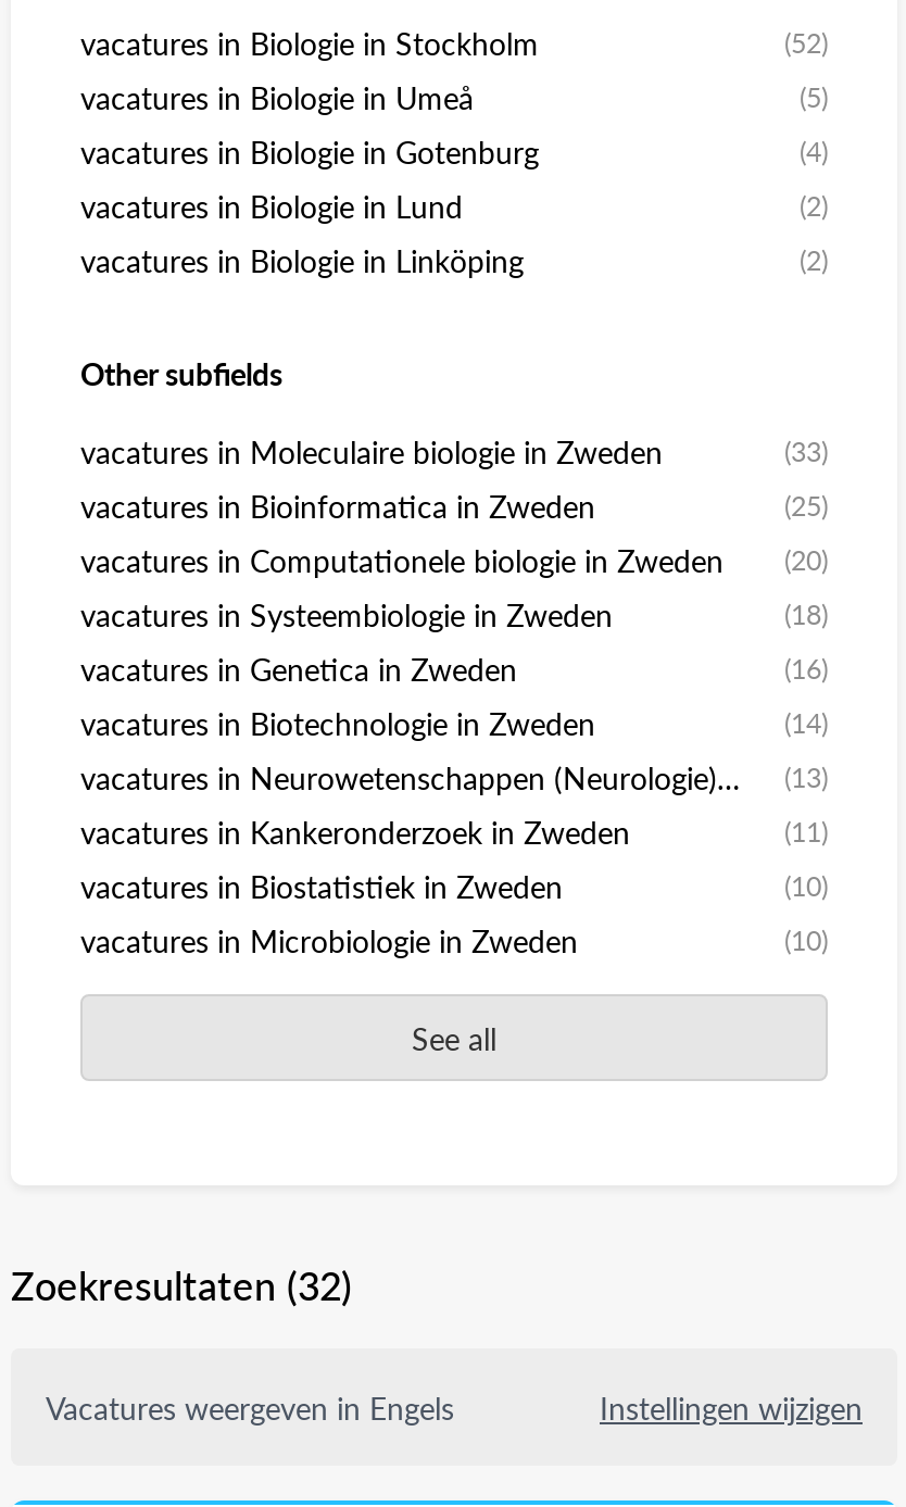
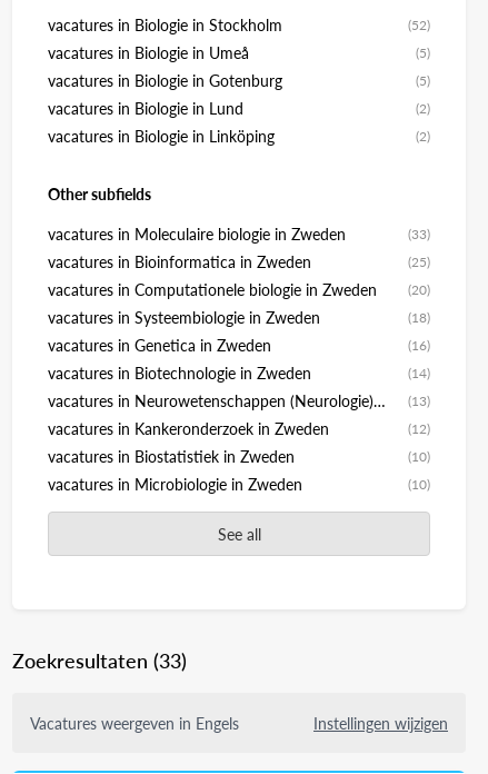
[800,131,828,171] (4) -> [416,70,430,90] (5)
[784,812,828,851] (11) -> [408,418,430,438] (12)
[11,1257,352,1311] Zoekresultaten (32) -> [12,646,187,674] Zoekresultaten (33)

